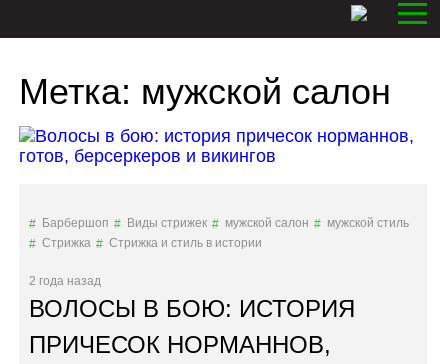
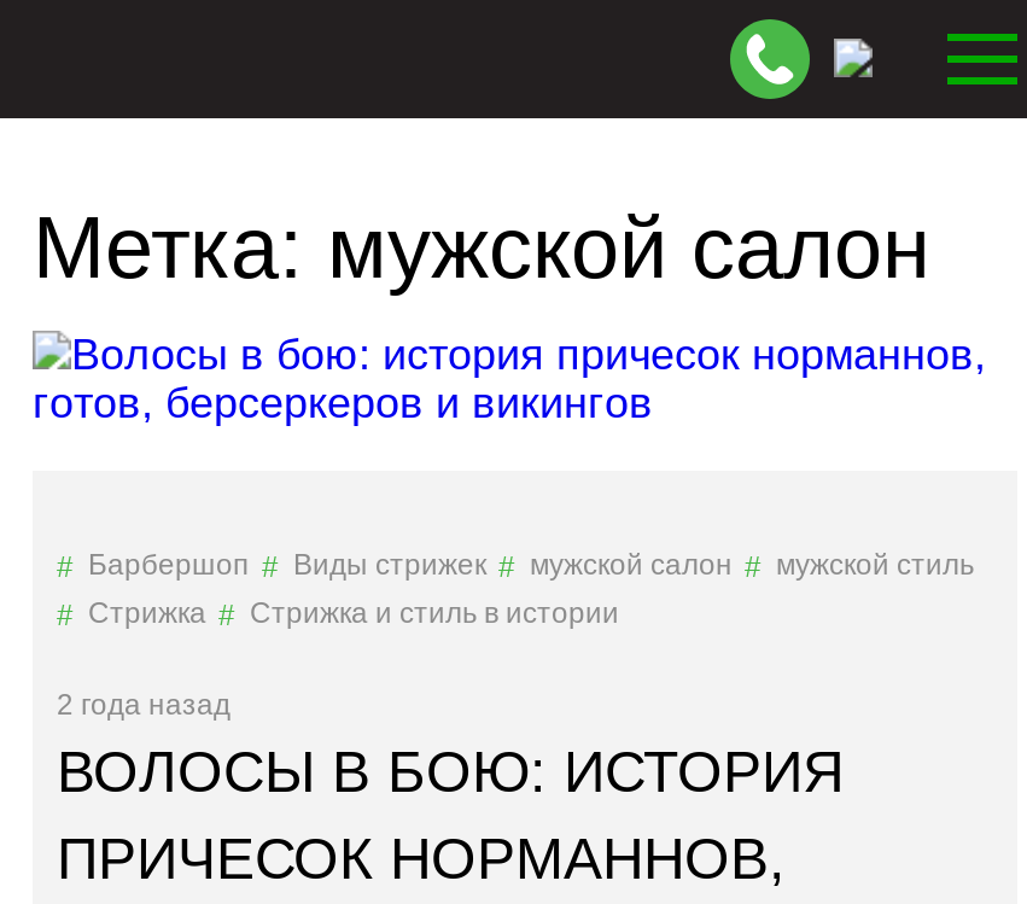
none -> [728,17,812,101] [image]

